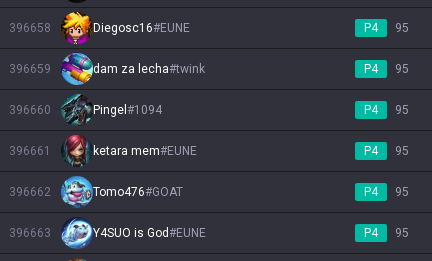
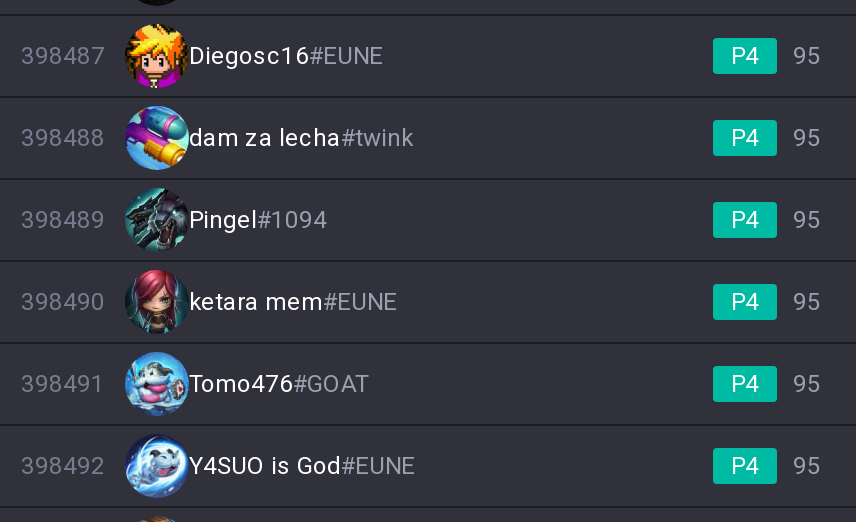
[9,21,51,35] 396658 -> [21,42,105,70] 398487
[9,62,51,76] 396659 -> [21,124,105,152] 398488
[9,103,51,117] 396660 -> [21,206,105,234] 398489
[9,144,51,158] 396661 -> [21,288,105,316] 398490
[9,185,51,199] 396662 -> [21,370,105,398] 398491
[9,226,51,240] 396663 -> [21,452,105,480] 398492

